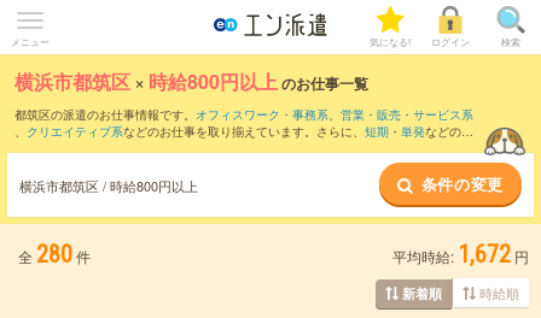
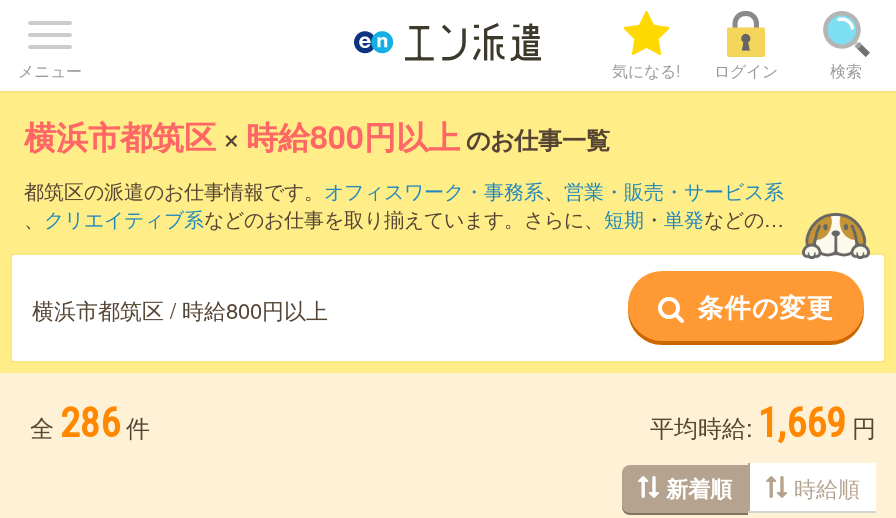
[18,240,91,269] 全 280 件 -> [30,399,150,447] 全 286 件
[392,240,529,269] 平均時給: 1,672 円 -> [650,399,876,447] 平均時給: 1,669 円

